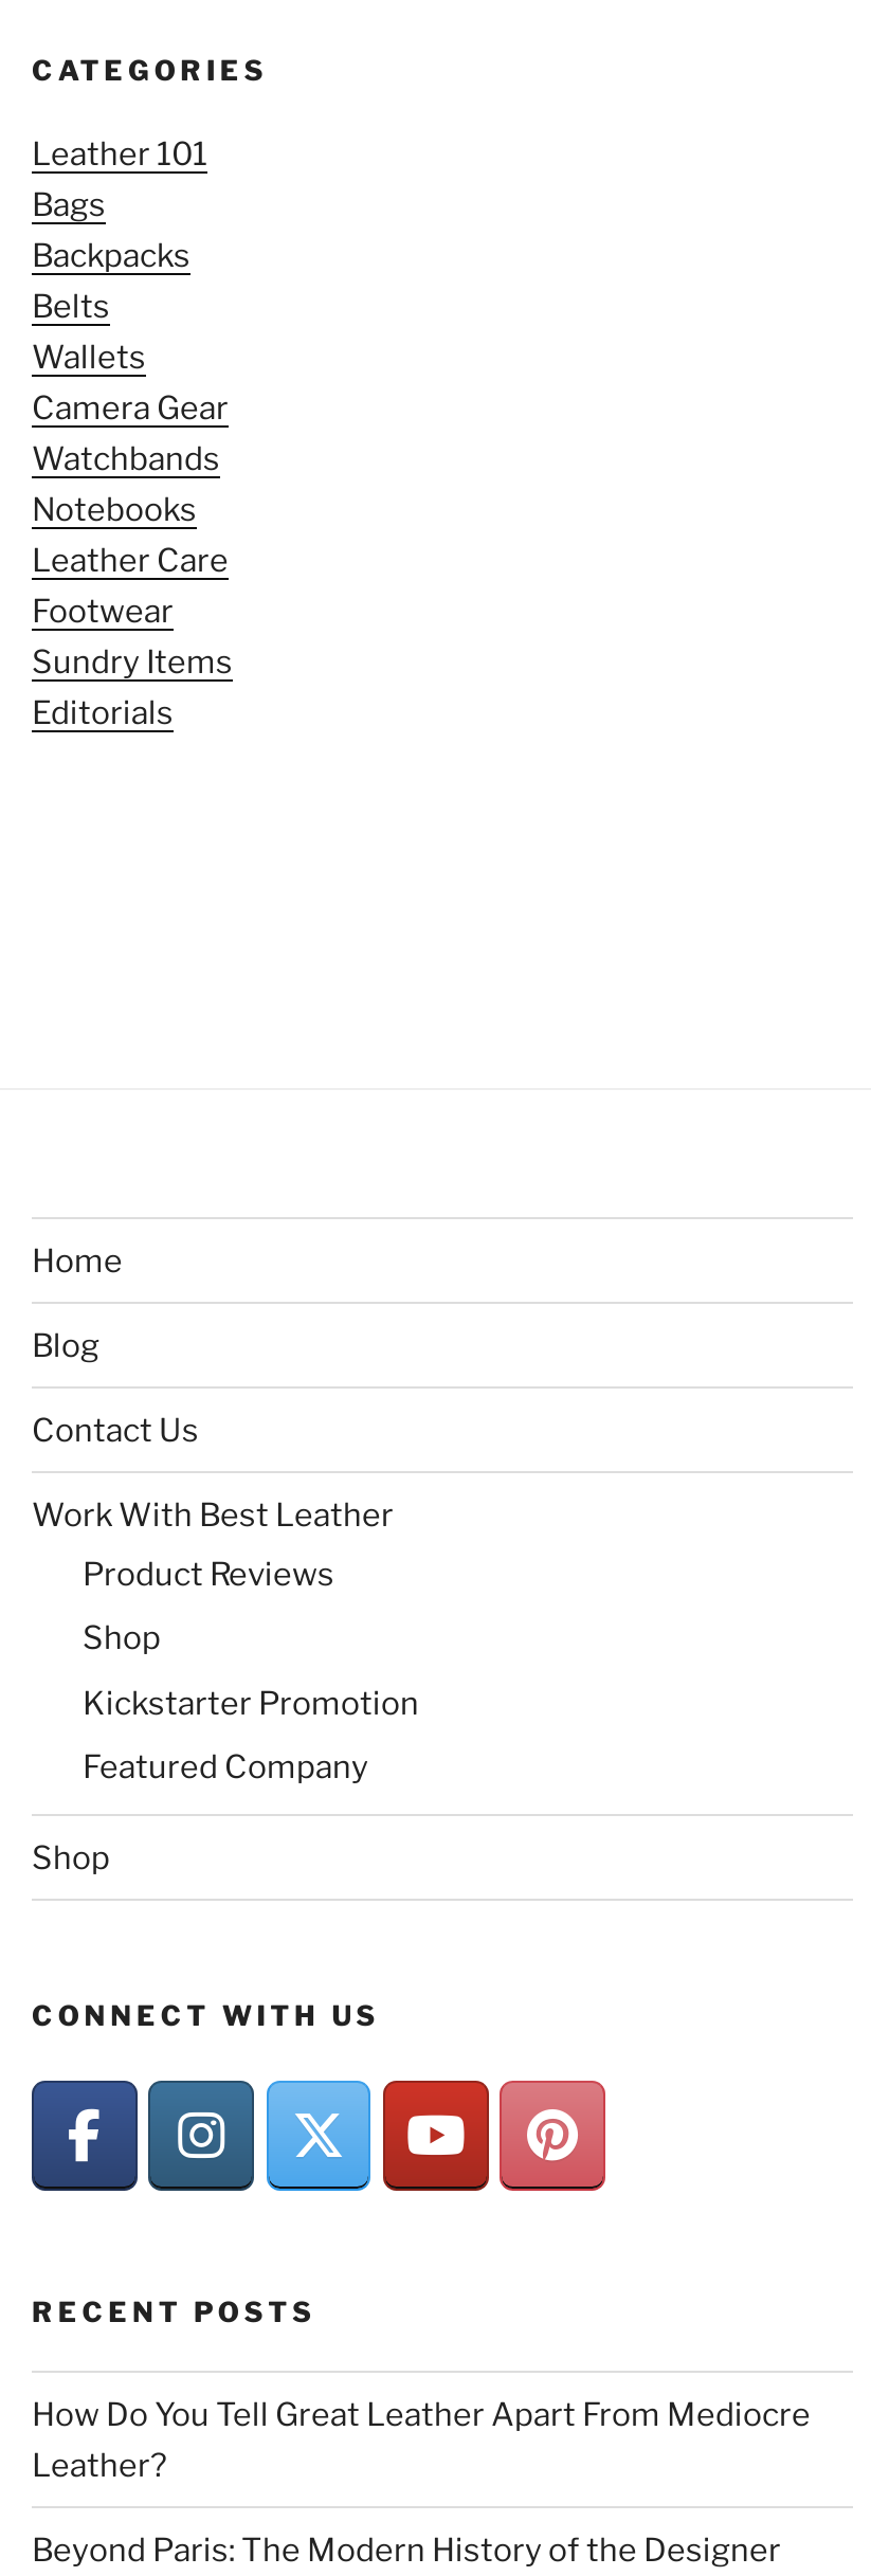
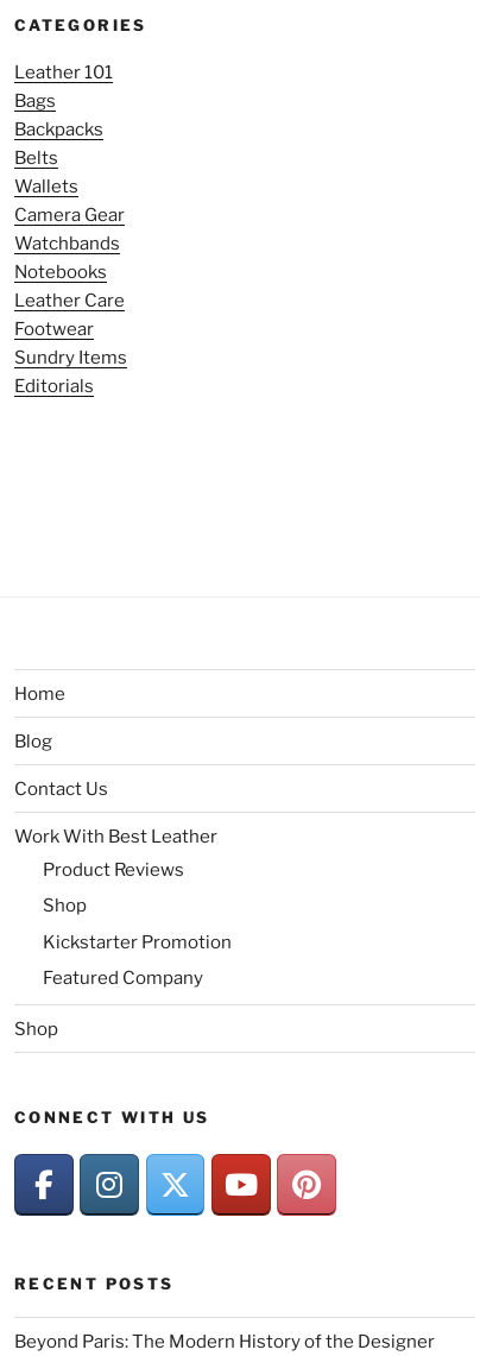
[32,2395,811,2484] How Do You Tell Great Leather Apart From Mediocre | Leather? -> none

